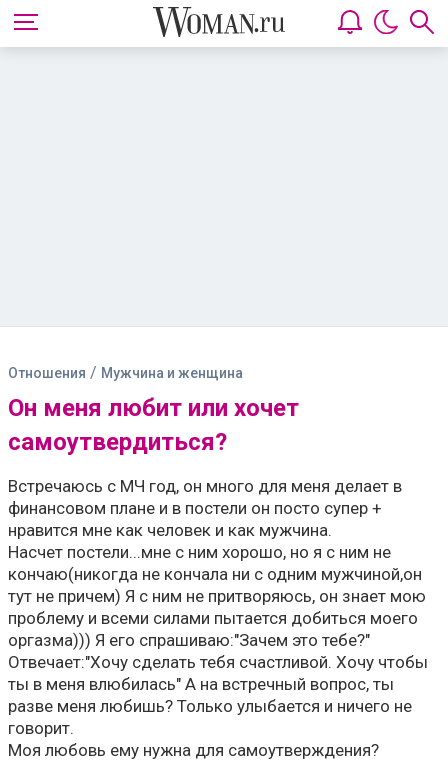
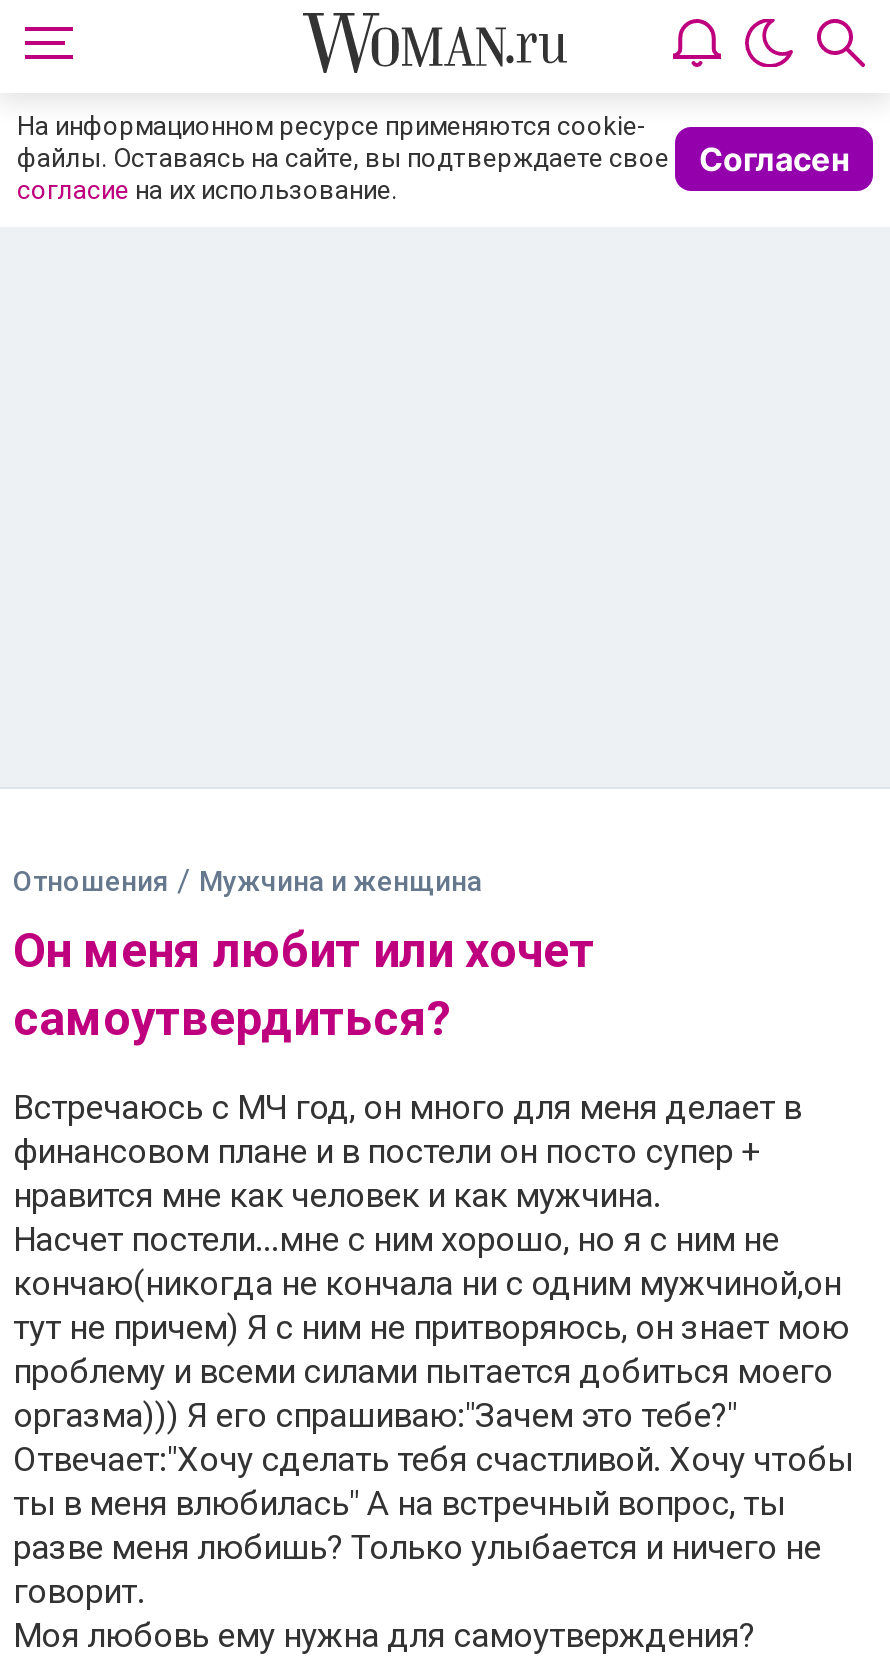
none -> [17,111,669,205] На информационном ресурсе применяются cookie- | файлы. Оставаясь на сайте, вы подтверждаете свое | согласие на их использование.
none -> [699,139,849,179] Согласен

